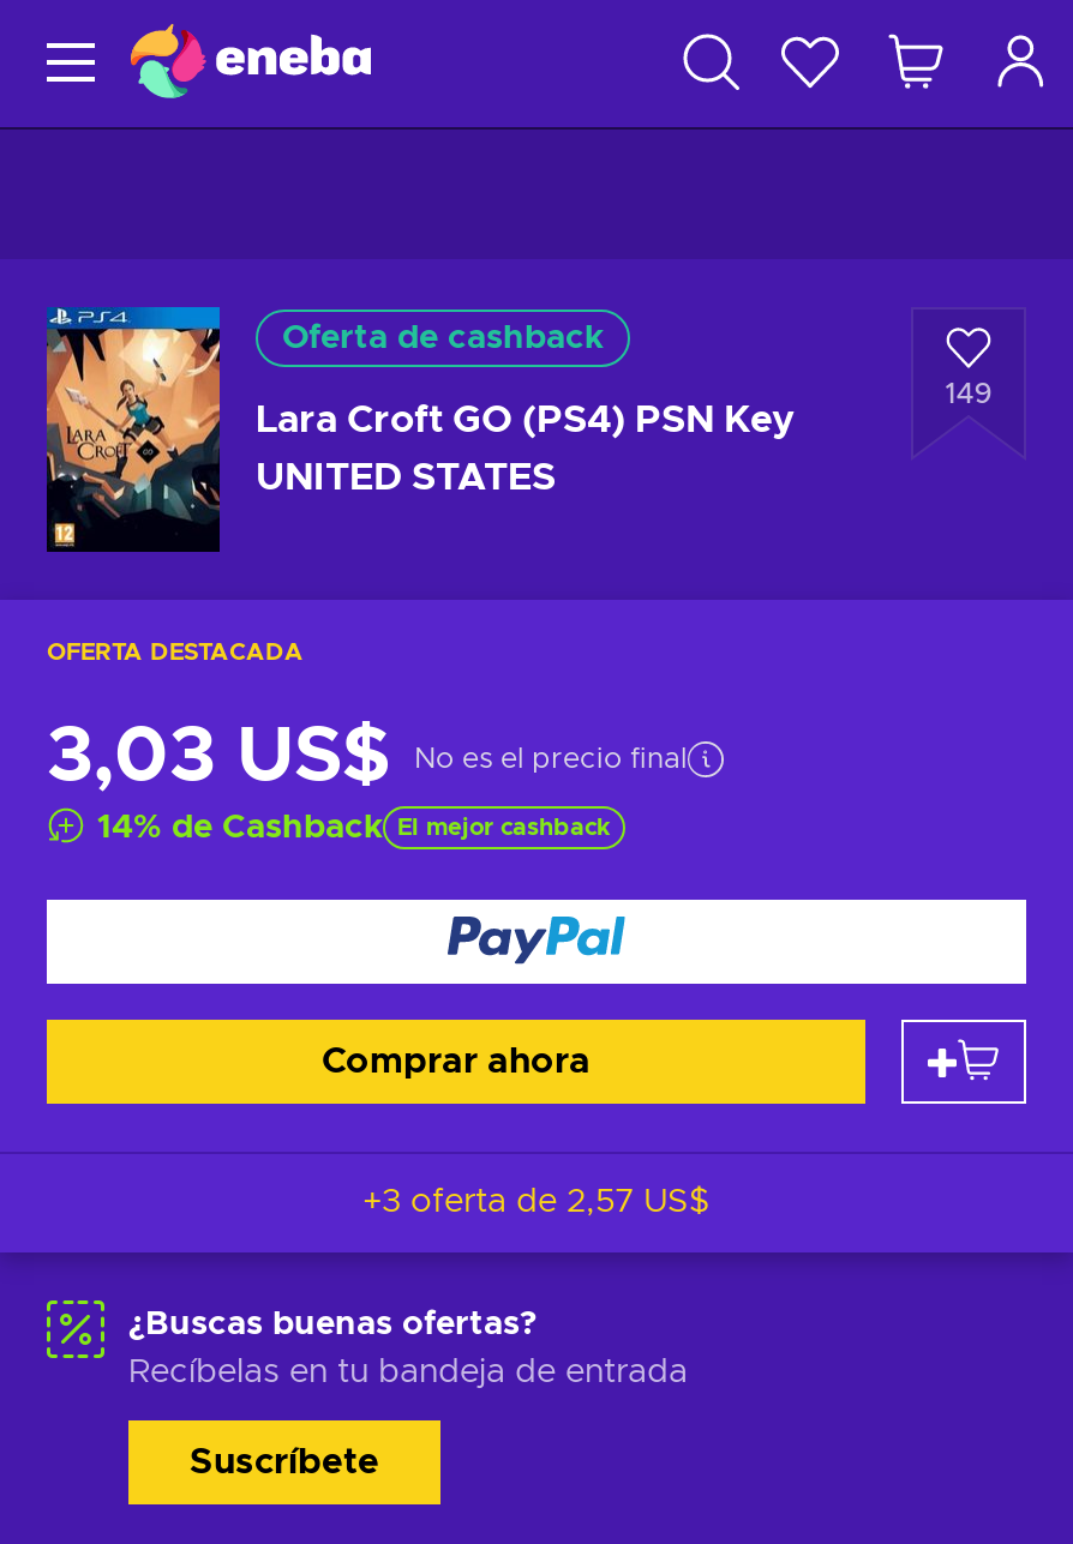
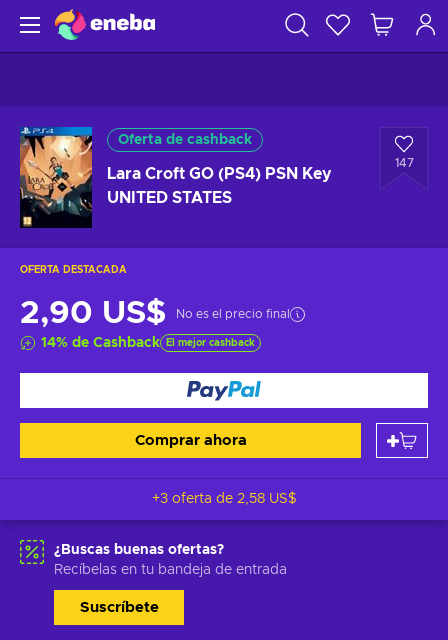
[945,380,992,409] 149 -> [394,157,413,169] 147
[47,719,688,795] 3,03 US$ No es el precio final -> [20,298,290,330] 2,90 US$ No es el precio final
[362,1184,711,1218] +3 oferta de 2,57 US$ -> [151,492,296,506] +3 oferta de 2,58 US$

